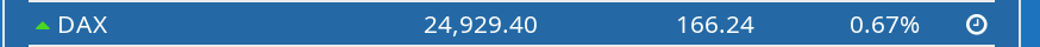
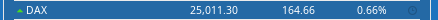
[424,7,538,40] 24,929.40 -> [190,3,238,17] 25,011.30
[676,7,754,40] 166.24 -> [282,3,315,17] 164.66
[850,7,921,40] 0.67% -> [357,3,387,17] 0.66%

